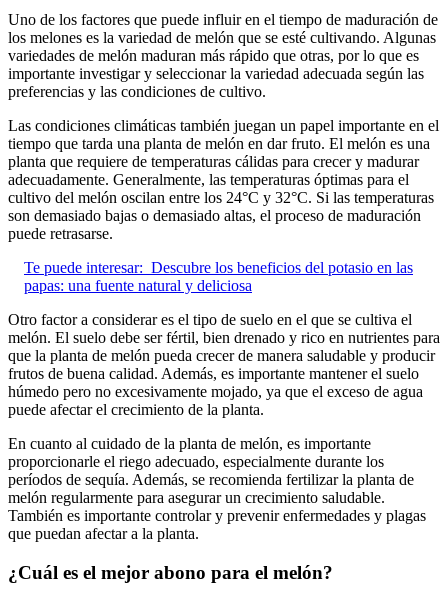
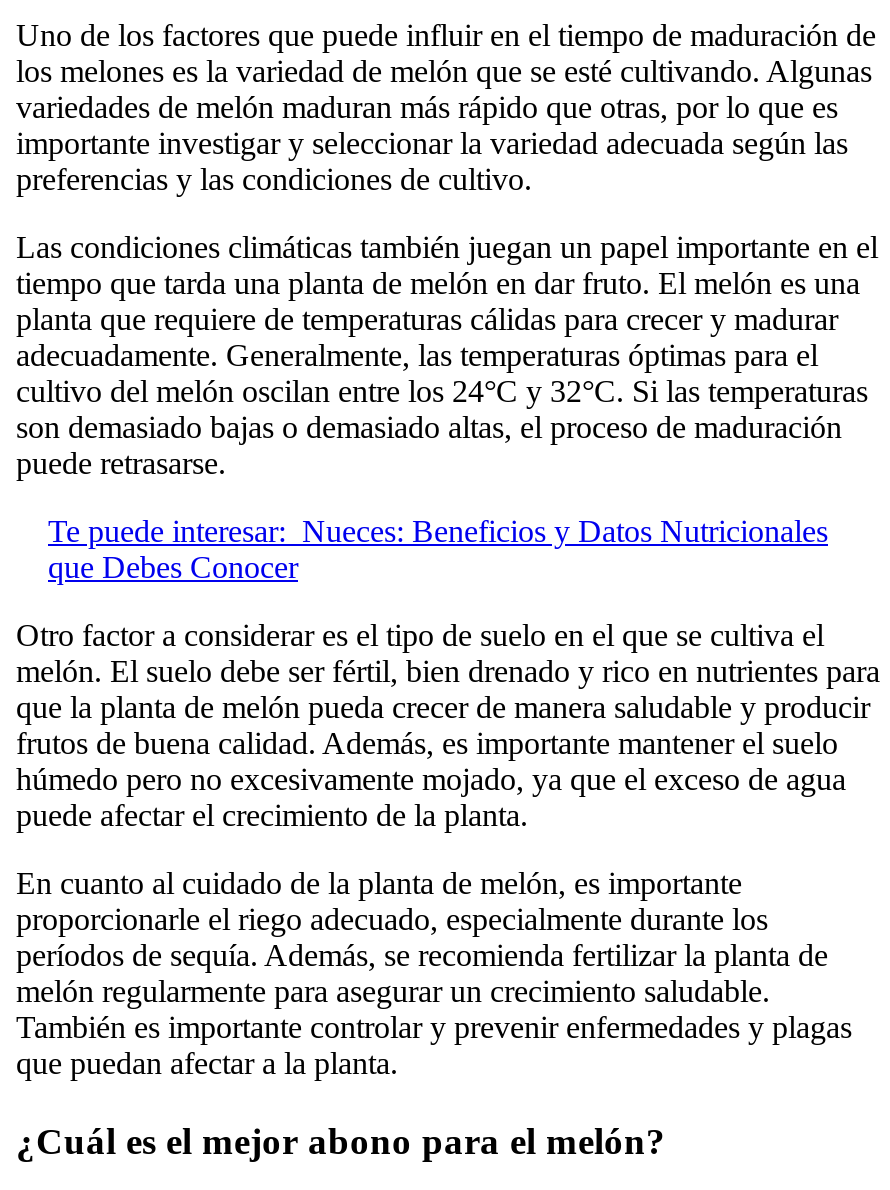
[24,259,413,294] Te puede interesar: Descubre los beneficios del potasio en las | papas: una fuente natural y deliciosa -> [48,514,828,584] Te puede interesar: Nueces: Beneficios y Datos Nutricionales | que Debes Conocer

